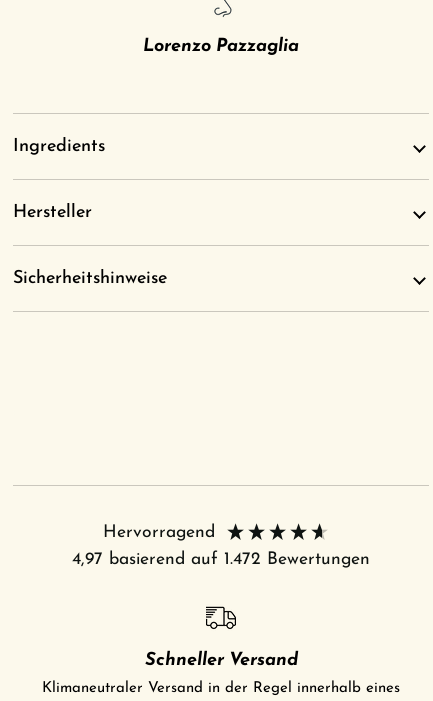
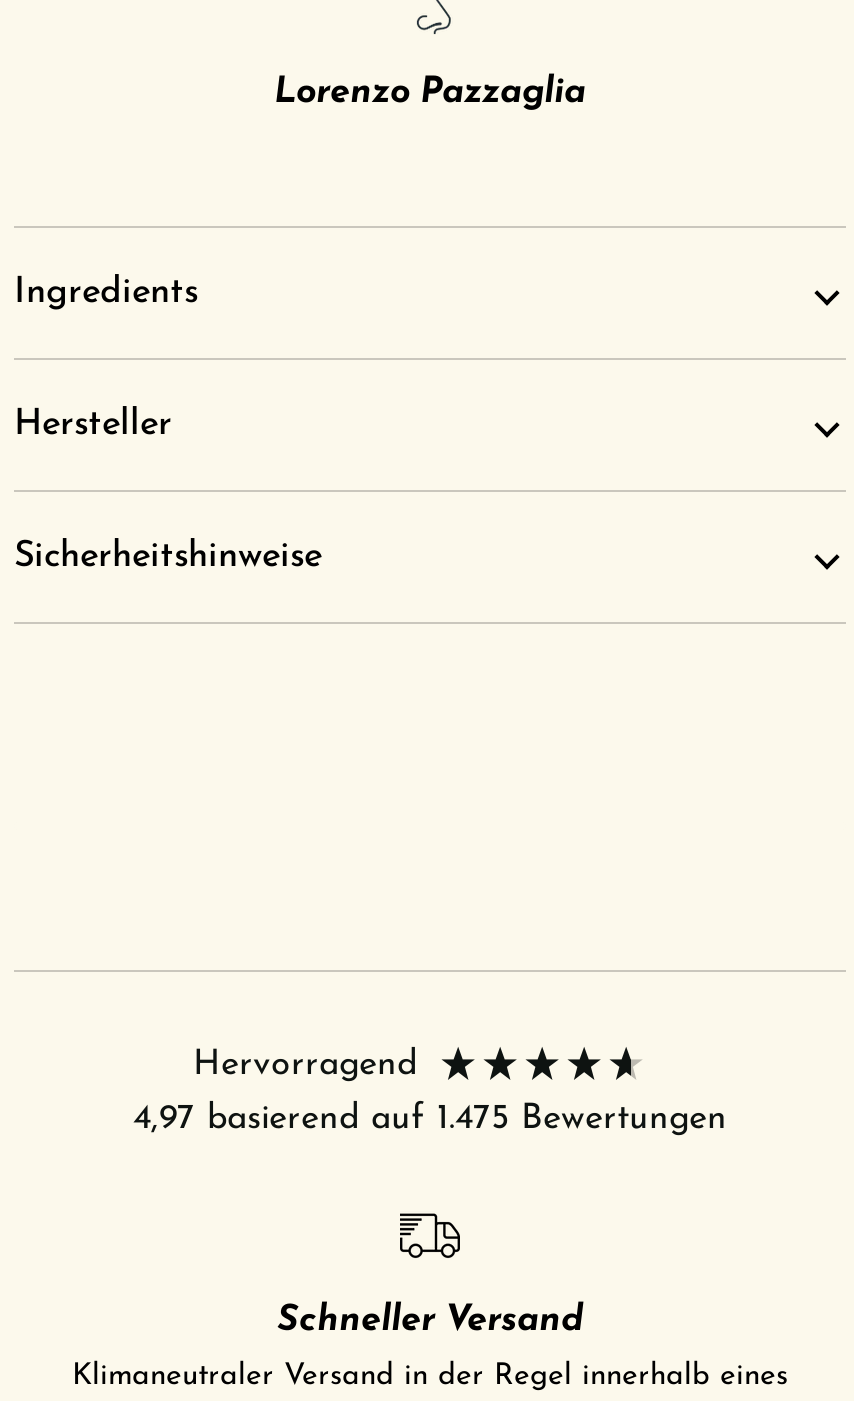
[72,551,370,568] 4,97 basierend auf 1.472 Bewertungen -> [133,1101,727,1135] 4,97 basierend auf 1.475 Bewertungen

